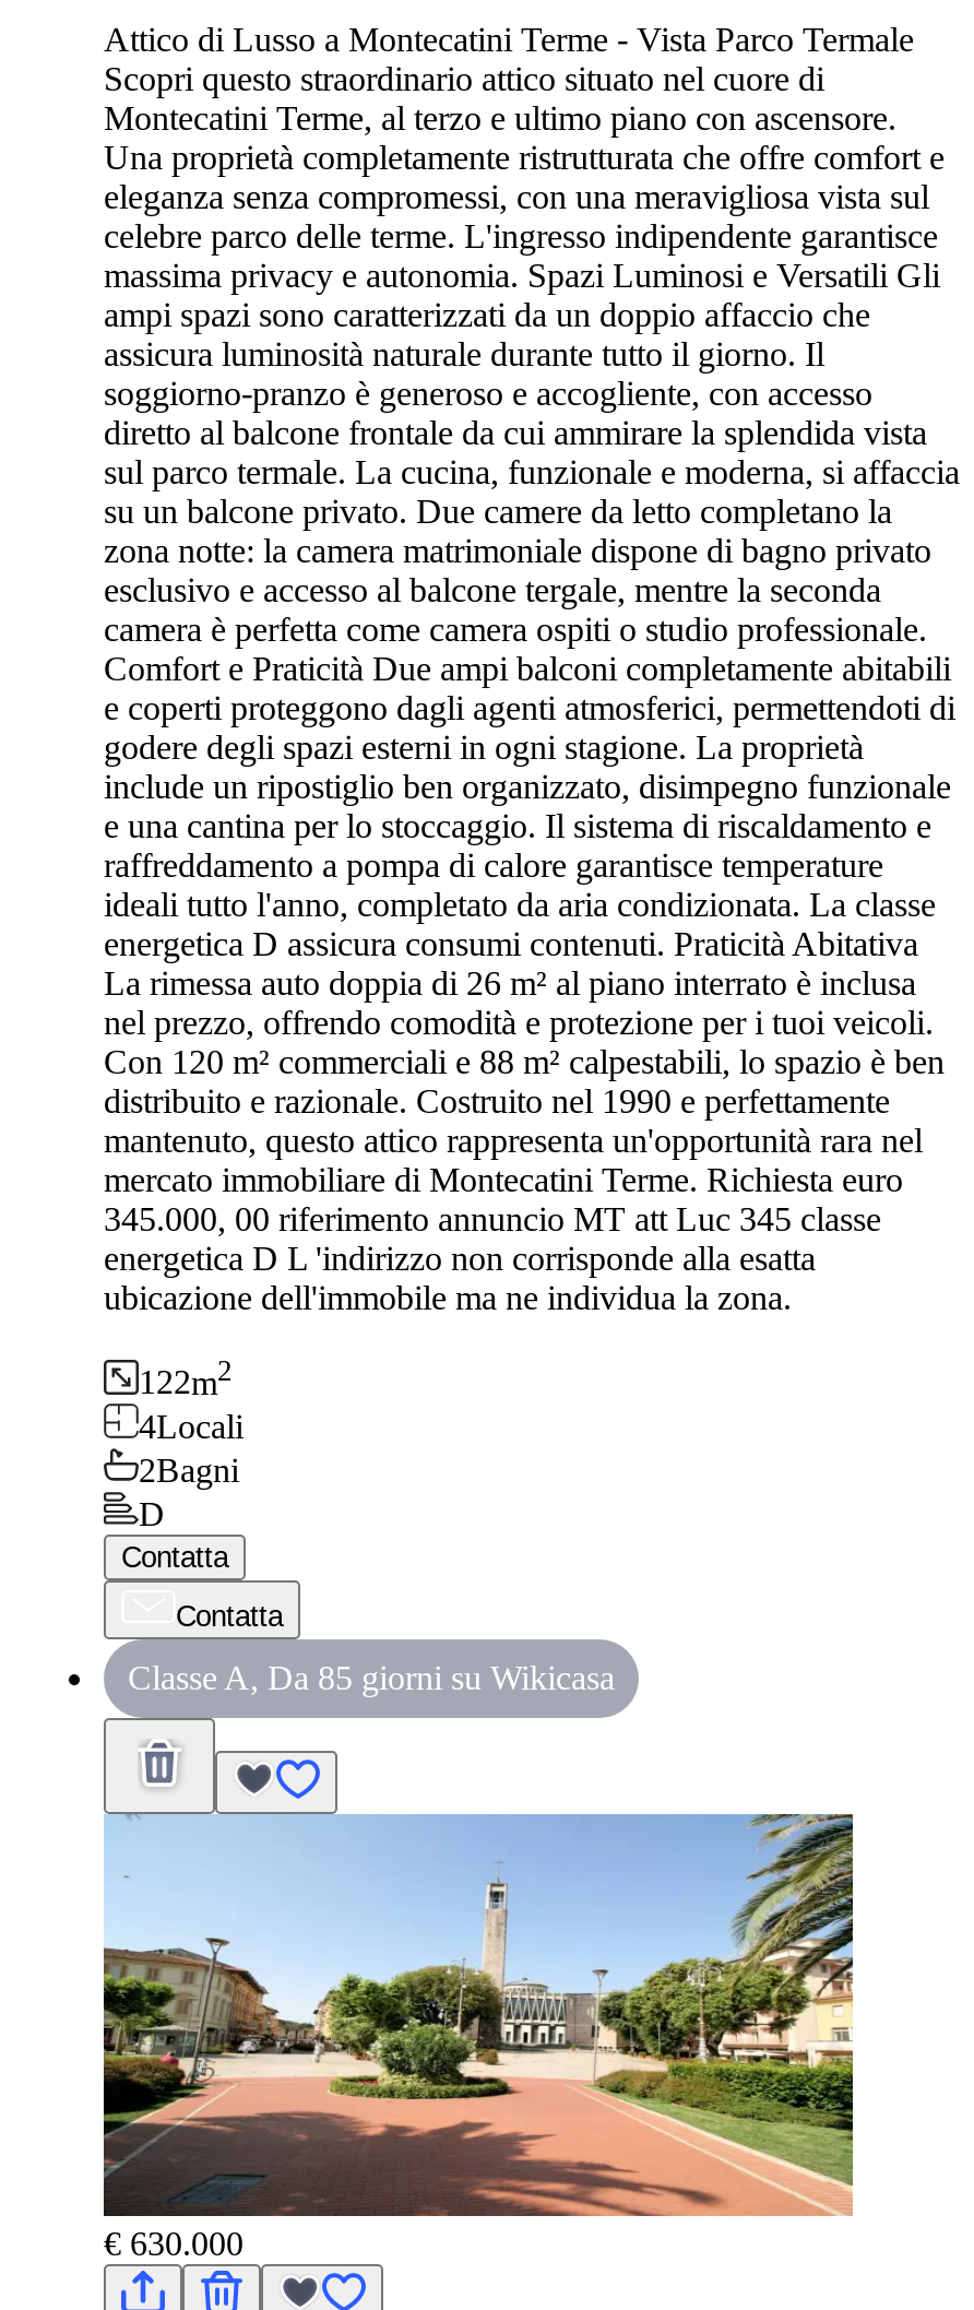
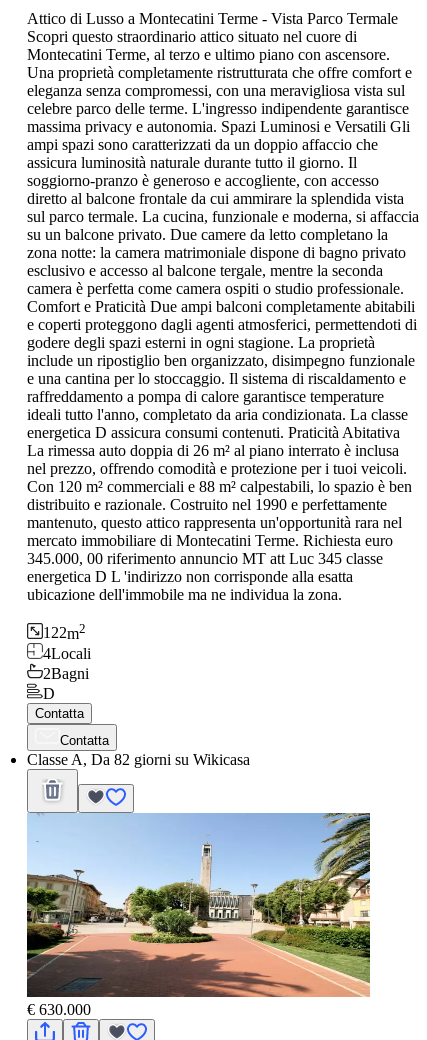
[128,1658,615,1695] Classe A, Da 85 giorni su Wikicasa -> [27,750,250,767] Classe A, Da 82 giorni su Wikicasa

